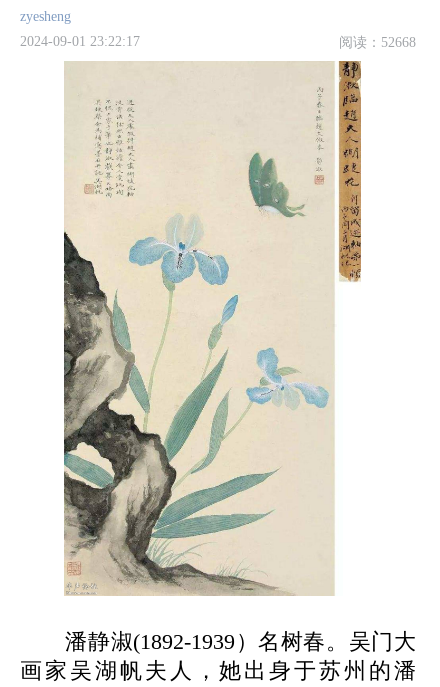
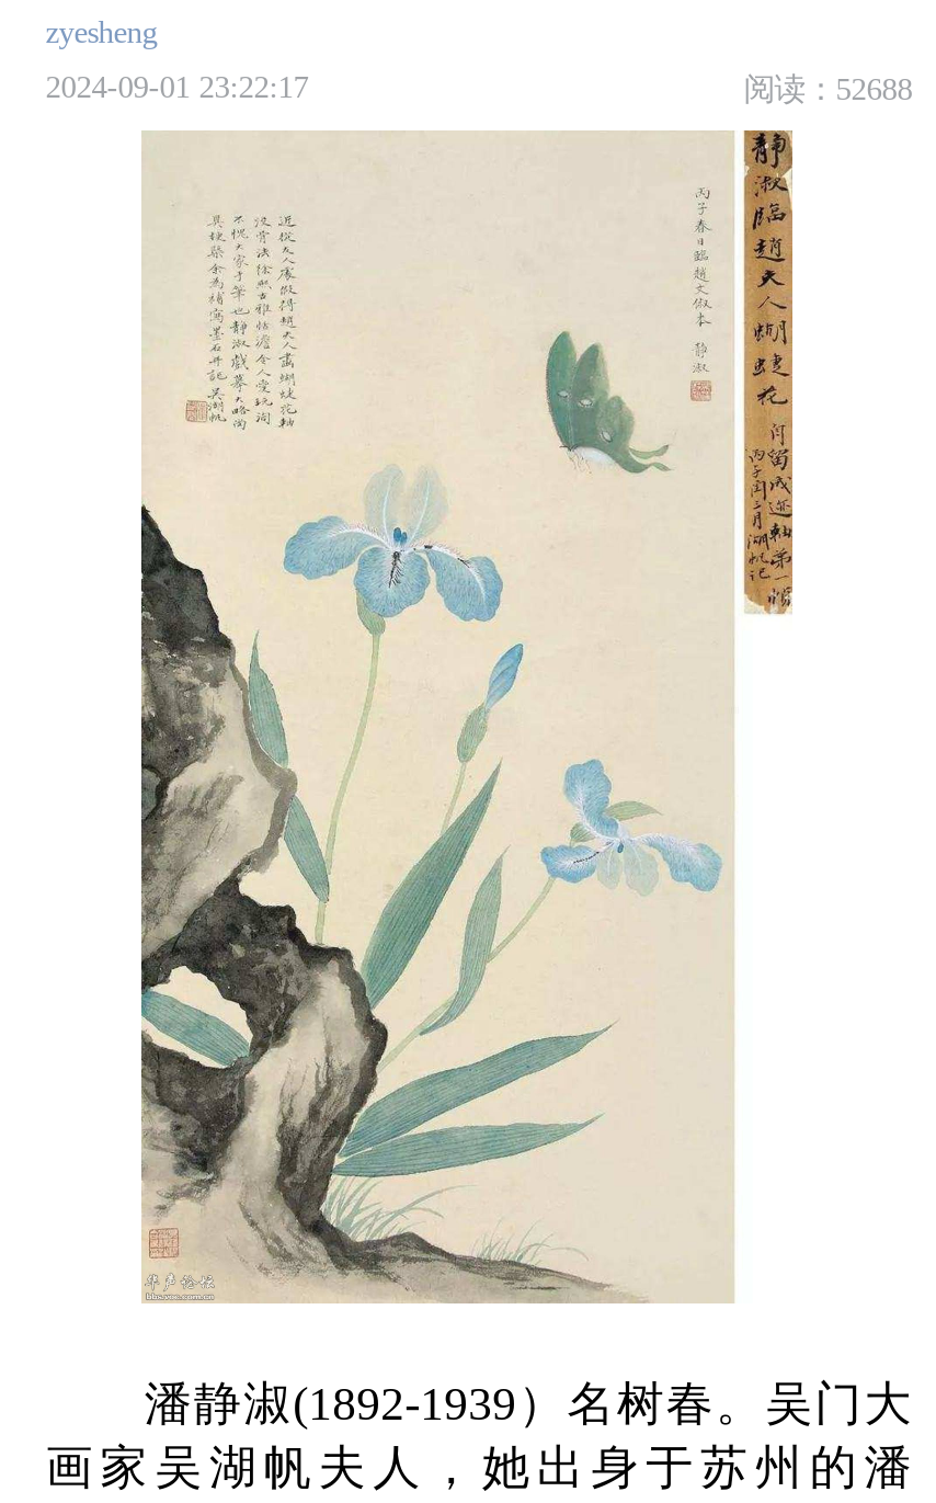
[339,34,416,50] 阅读：52668 -> [744,70,912,105] 阅读：52688

